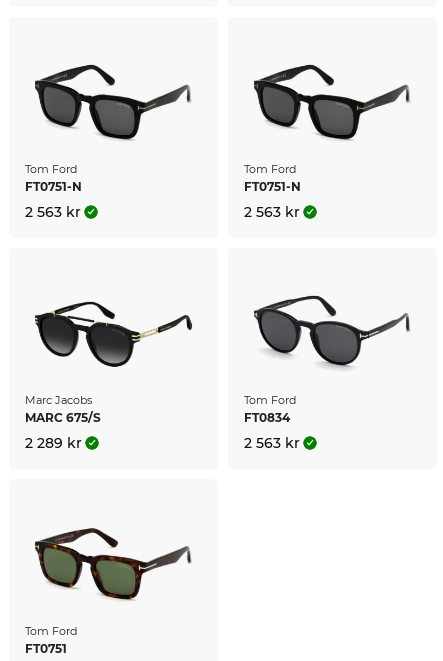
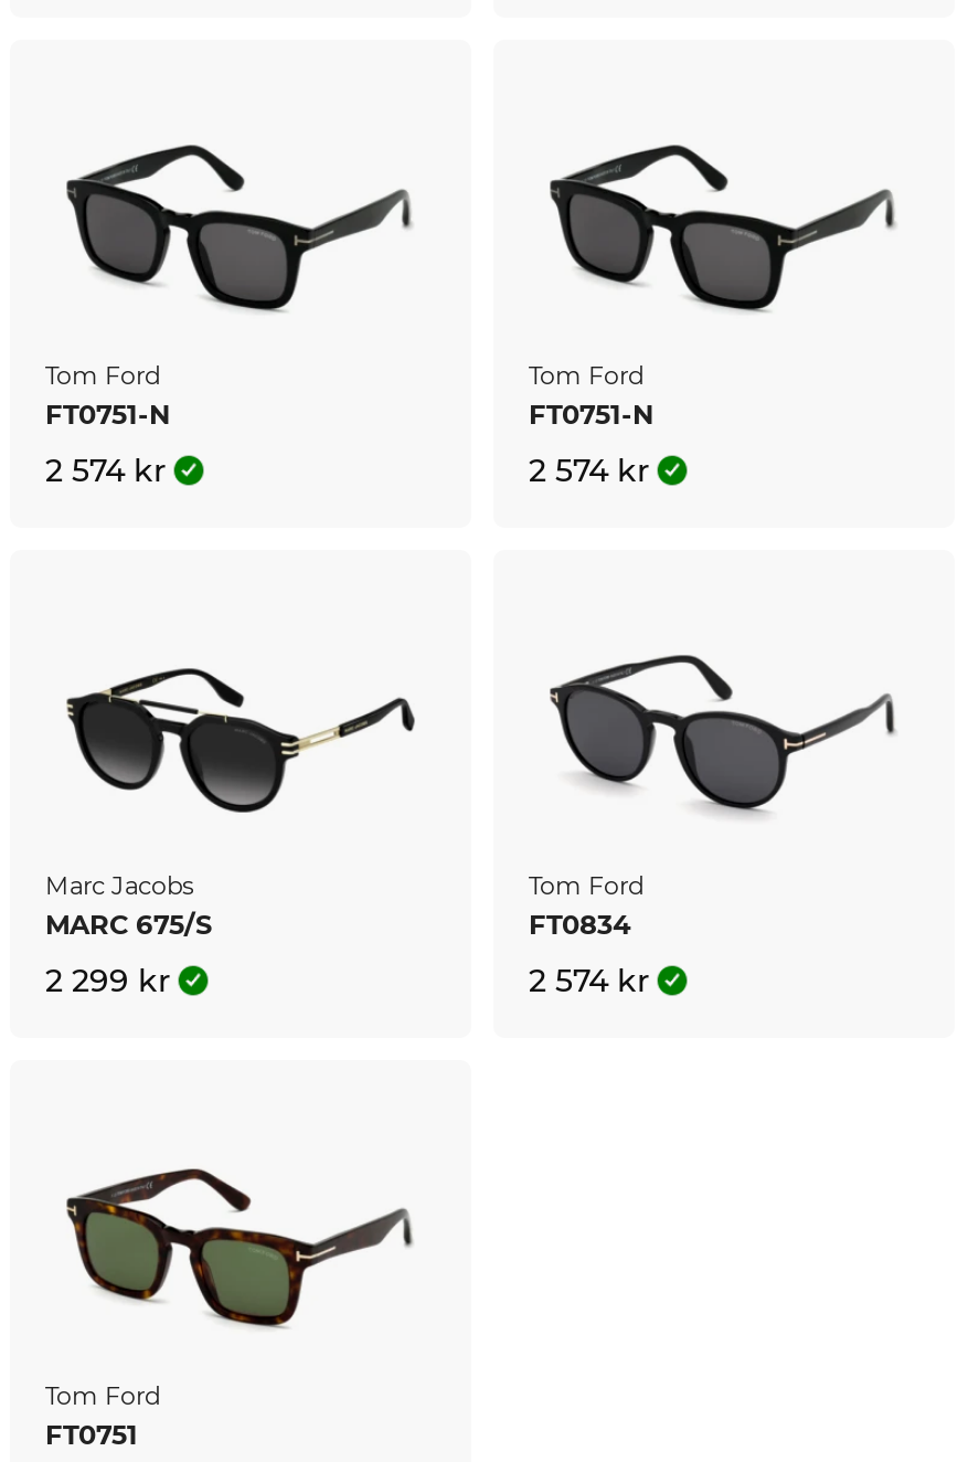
[25,203,81,221] 2 563 kr -> [45,451,167,491] 2 574 kr
[244,203,300,221] 2 563 kr -> [529,451,650,491] 2 574 kr
[25,434,82,452] 2 289 kr -> [45,962,171,1001] 2 299 kr
[244,434,300,452] 2 563 kr -> [529,962,650,1001] 2 574 kr

